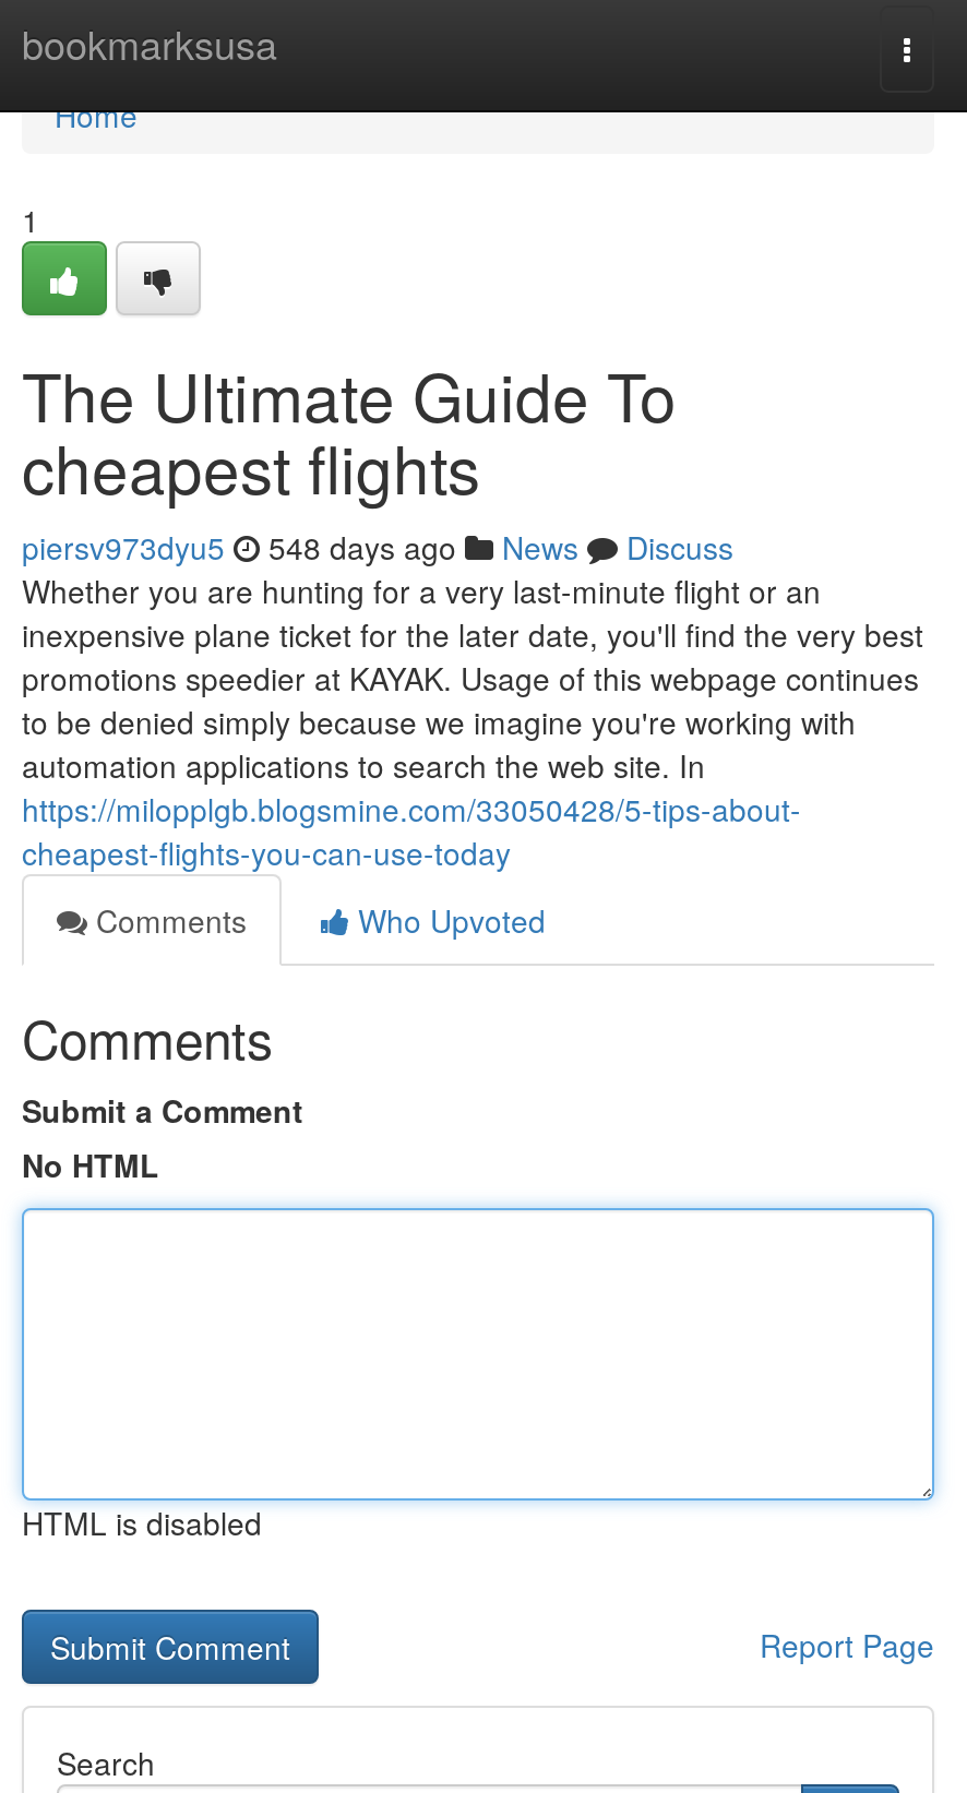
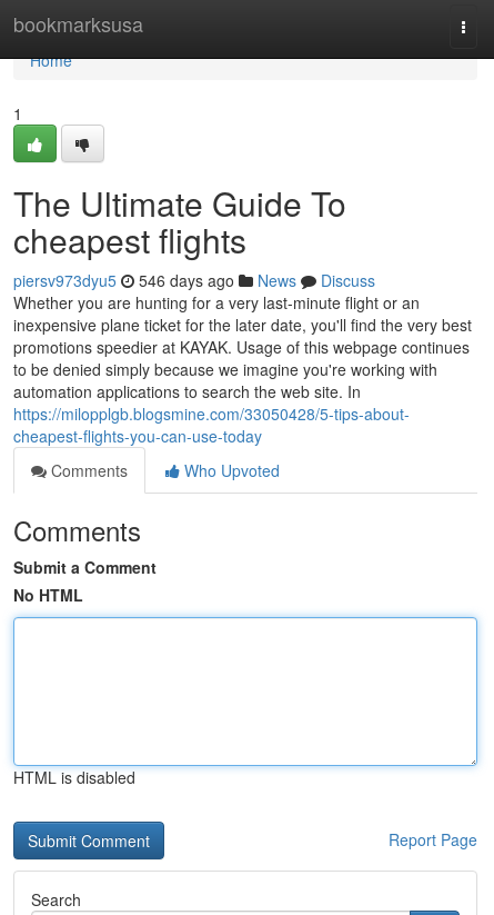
[22,525,733,569] piersv973dyu5 548 days ago News Discuss -> [13,269,375,291] piersv973dyu5 546 days ago News Discuss

